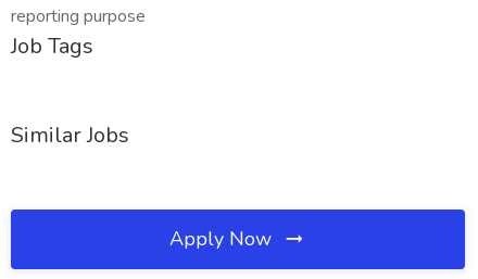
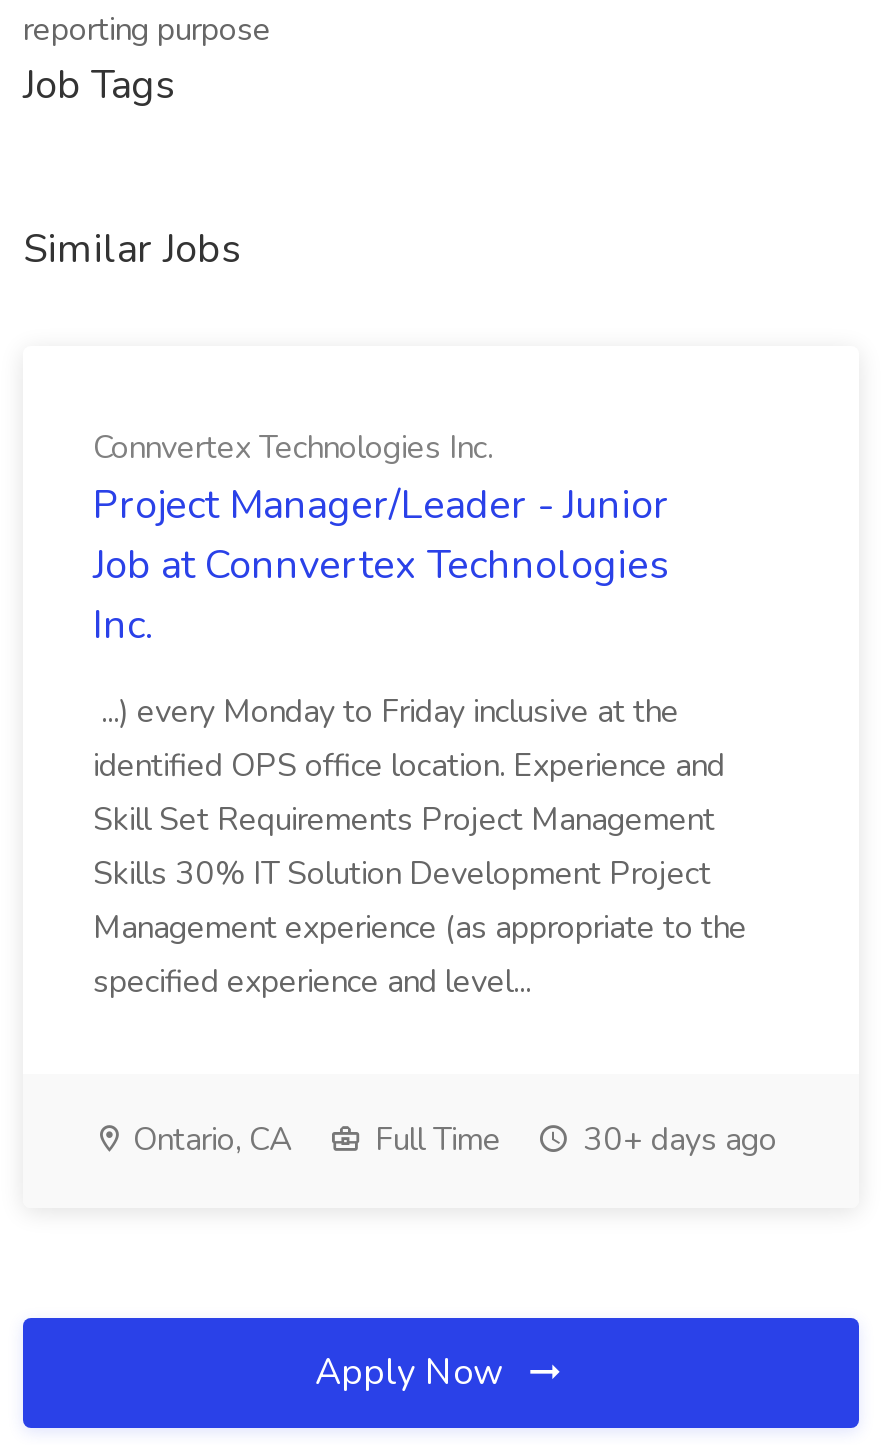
none -> [93,426,747,1004] Connvertex Technologies Inc. | Project Manager/Leader - Junior | Job at Connvertex Technologies | Inc. | ...) every Monday to Friday inclusive at the | identified OPS office location. Experience and | Skill Set Requirements Project Management | Skills 30% IT Solution Development Project | Management experience (as appropriate to the | specified experience and level...
none -> [125,1118,777,1162] Ontario, CA | Full Time | 30+ days ago

